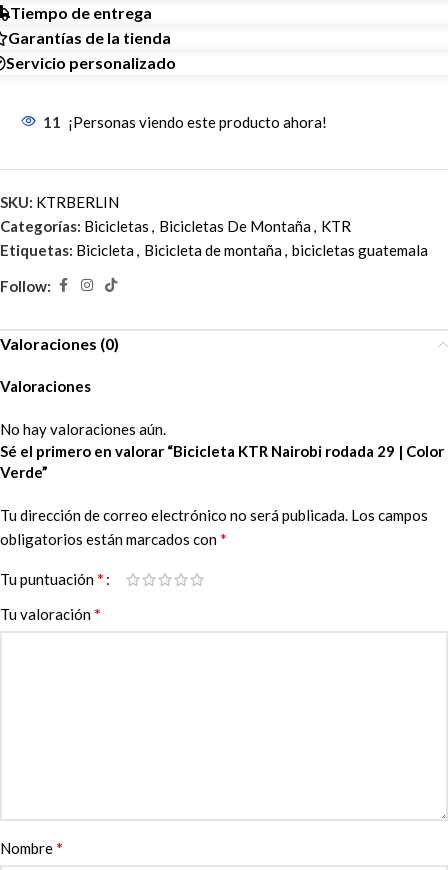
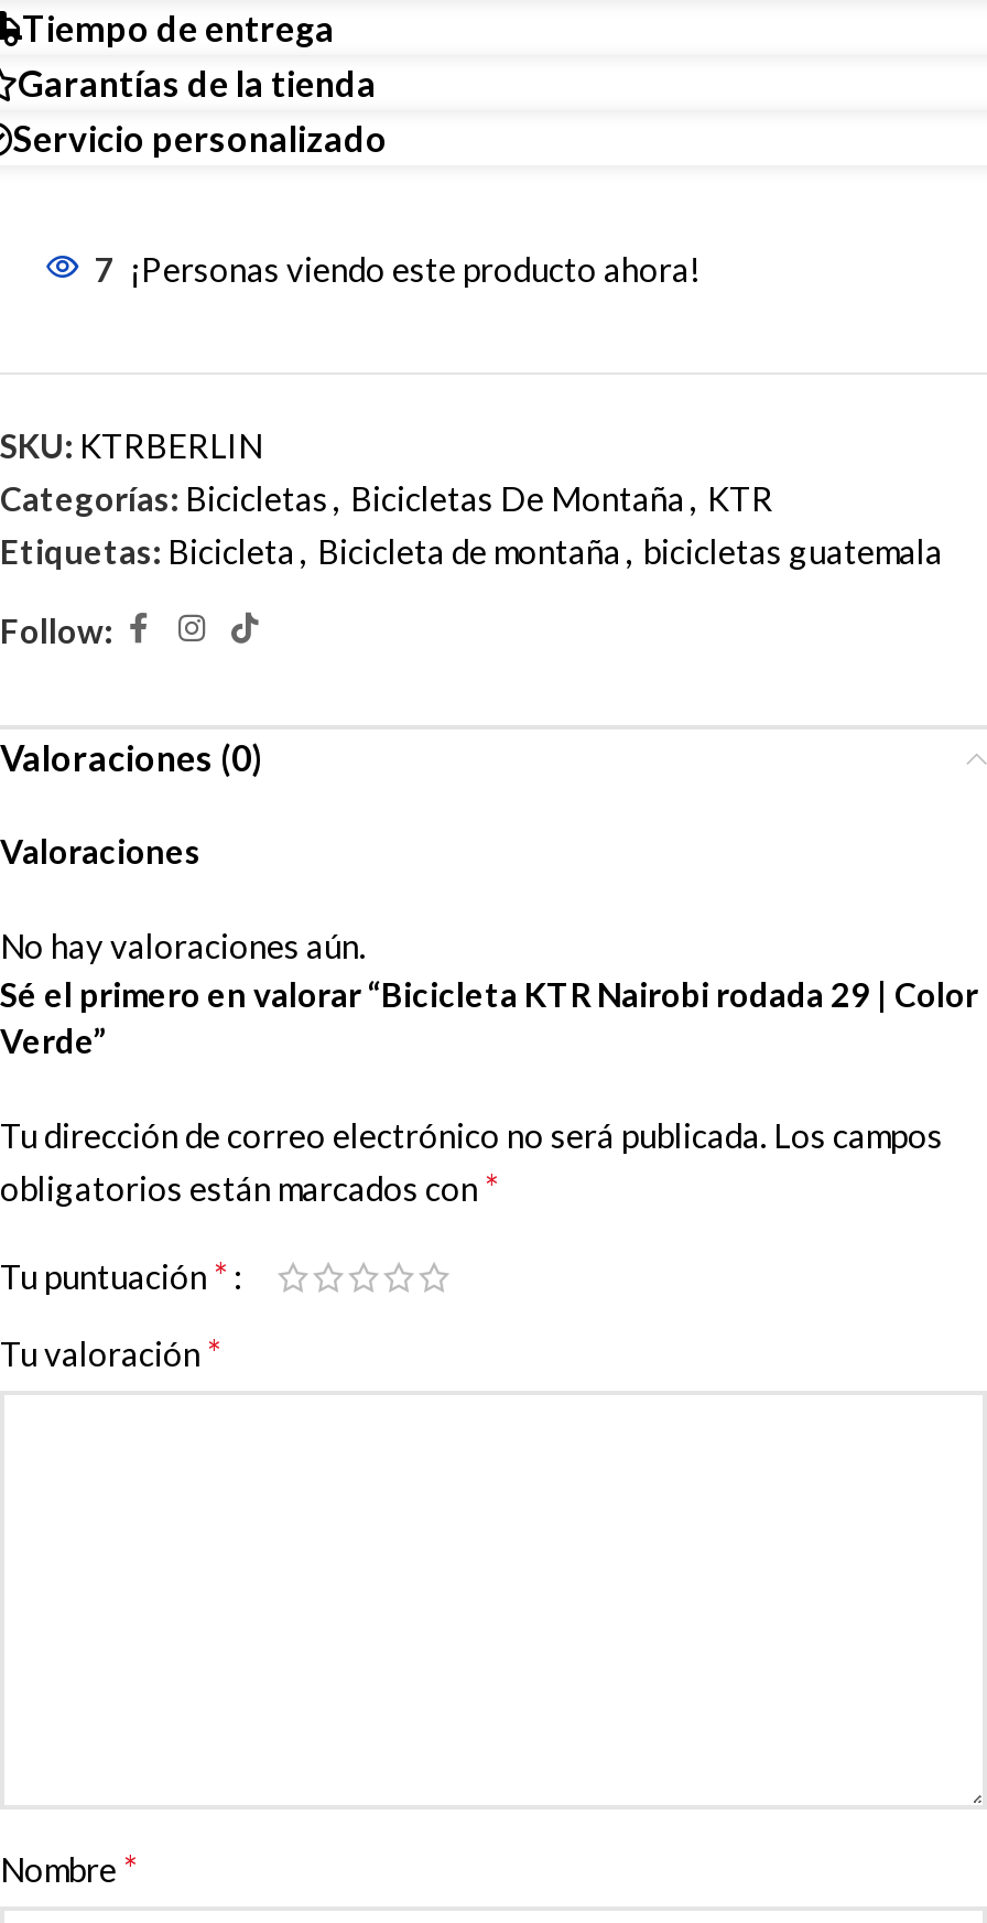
[43,113,327,131] 11 ¡Personas viendo este producto ahora! -> [95,250,701,289] 7 ¡Personas viendo este producto ahora!

